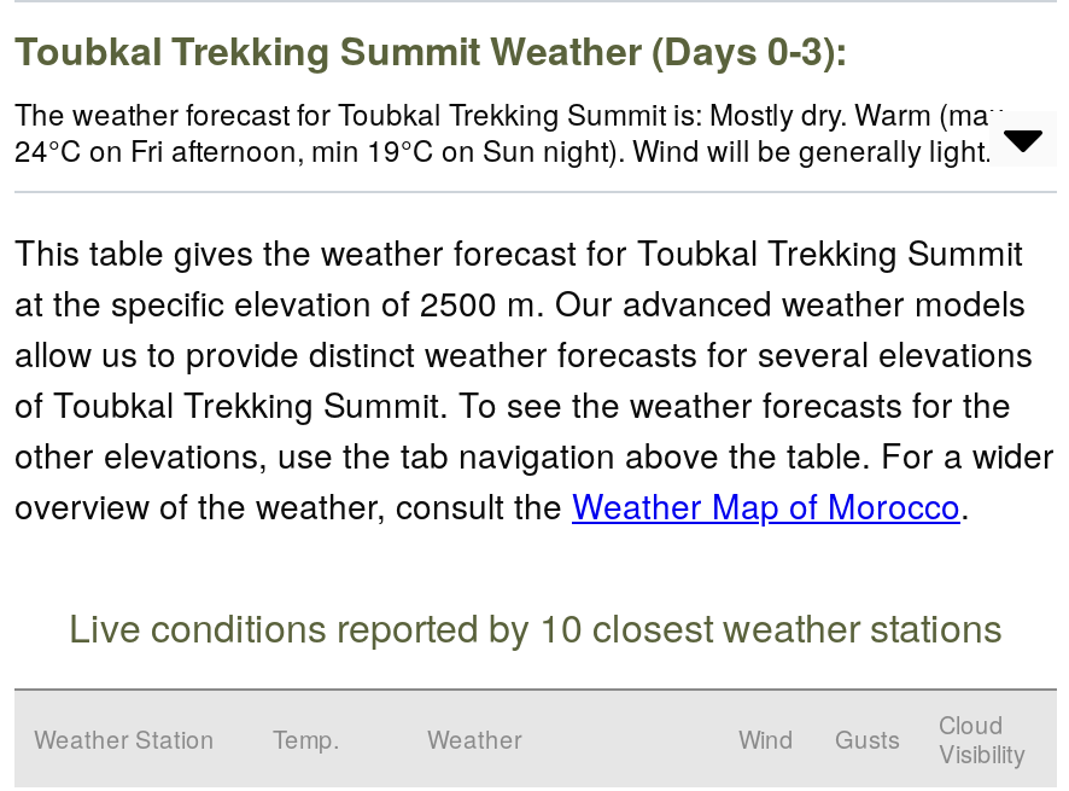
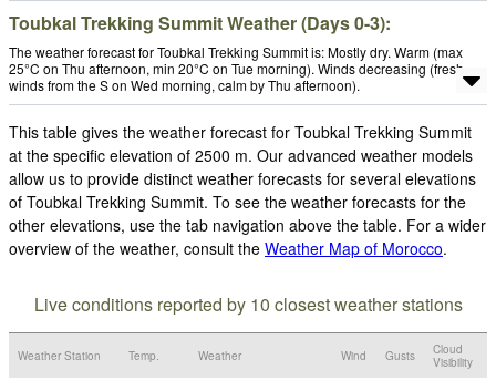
[14,128,992,170] 24°C on Fri afternoon, min 19°C on Sun night). Wind will be generally light. -> [9,59,464,94] 25°C on Thu afternoon, min 20°C on Tue morning). Winds decreasing (fresh | winds from the S on Wed morning, calm by Thu afternoon).

